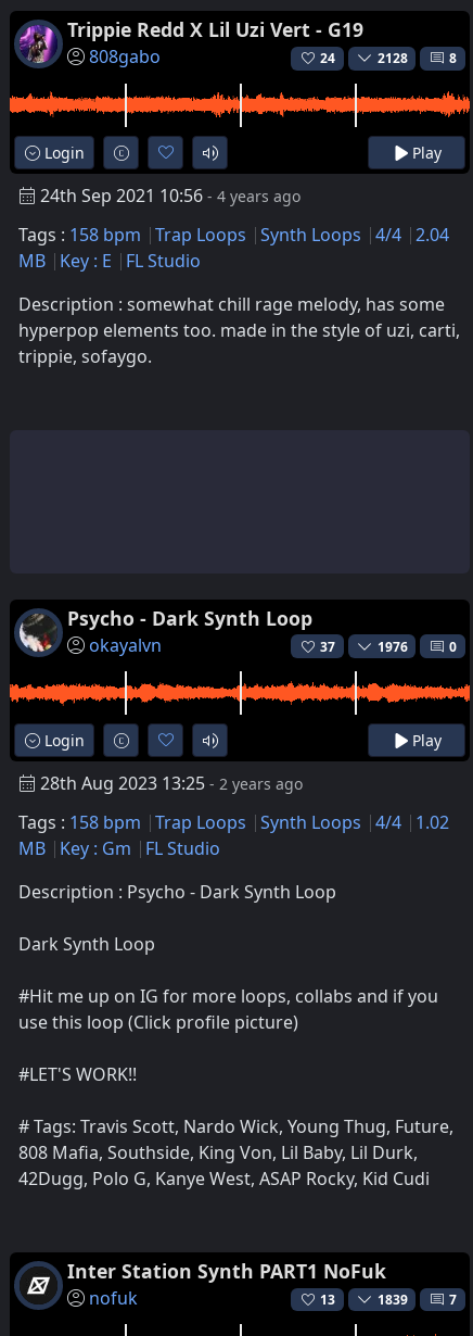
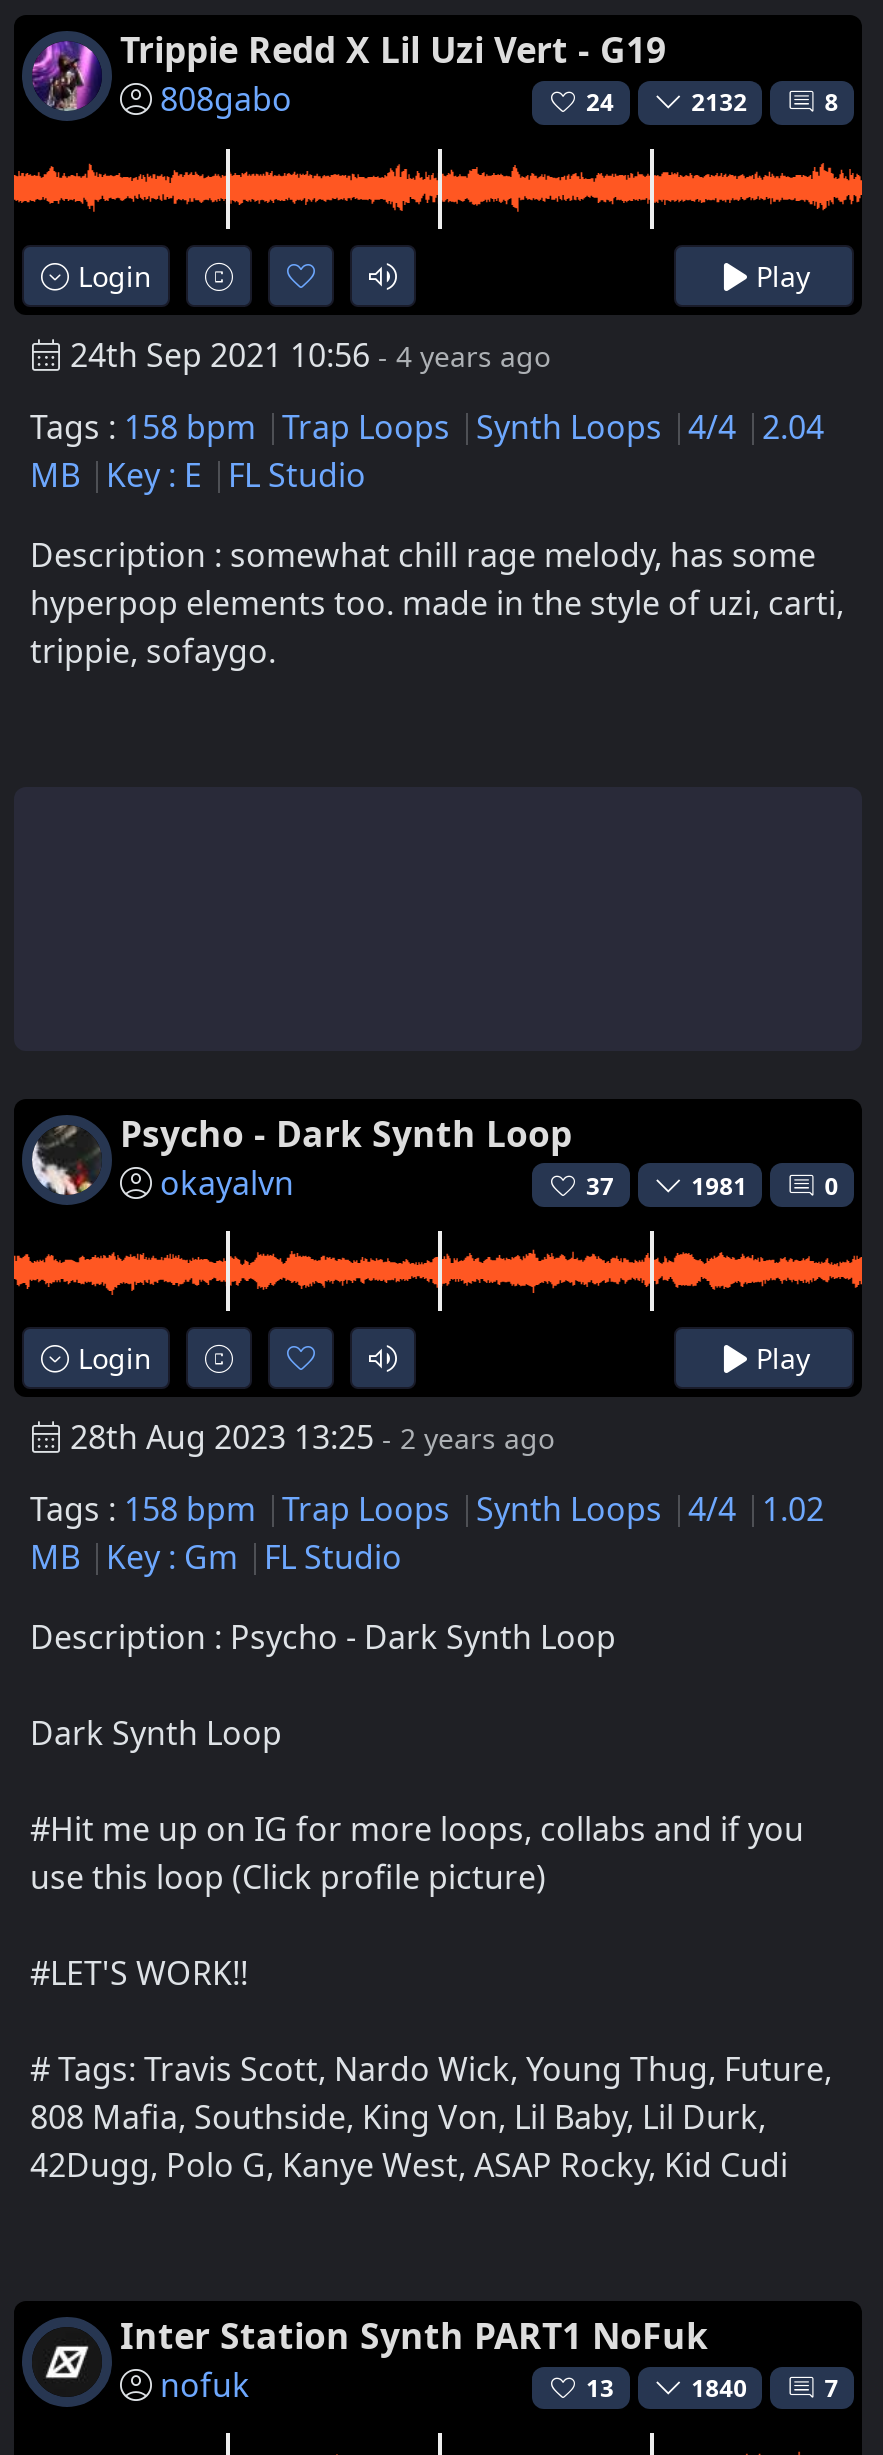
[377,49,407,68] 2128 -> [691,86,747,120] 2132
[377,637,407,656] 1976 -> [691,1168,747,1202] 1981
[377,1290,407,1309] 1839 -> [691,2370,747,2404] 1840

